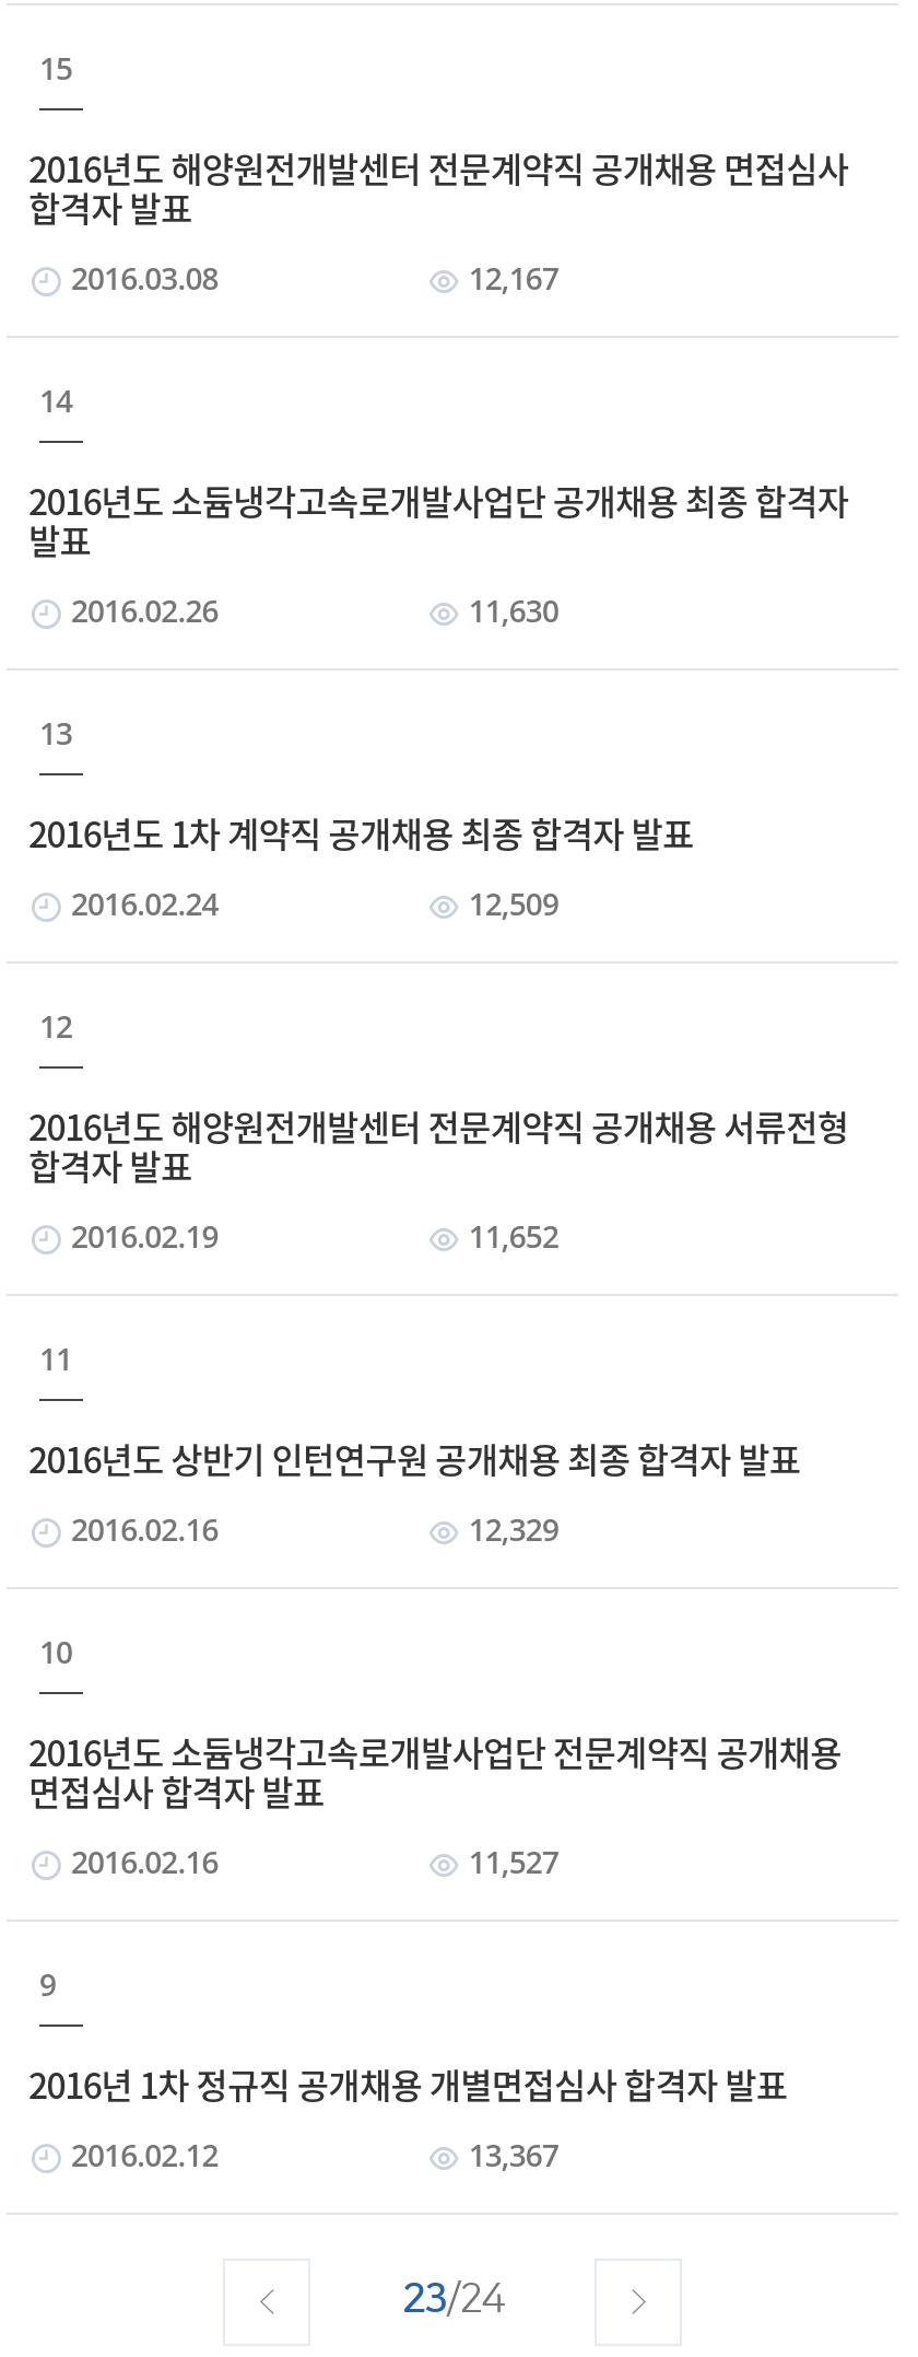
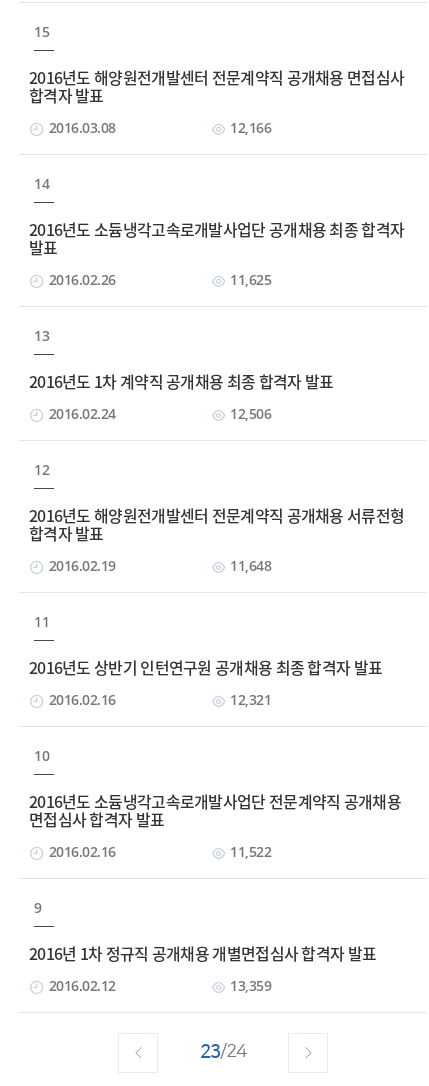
[468,257,558,299] 12,167 -> [230,118,271,137] 12,166
[468,590,558,631] 11,630 -> [230,270,271,289] 11,625
[468,883,558,924] 12,509 -> [230,404,271,423] 12,506
[468,1215,558,1257] 11,652 -> [230,556,271,575] 11,648
[468,1508,558,1550] 12,329 -> [230,690,271,709] 12,321
[468,1841,558,1882] 11,527 -> [230,842,271,861] 11,522
[468,2134,558,2175] 13,367 -> [230,976,271,995] 13,359

